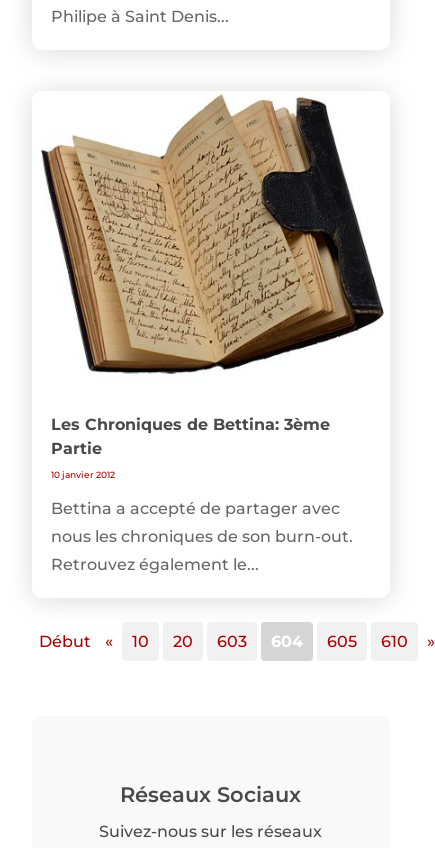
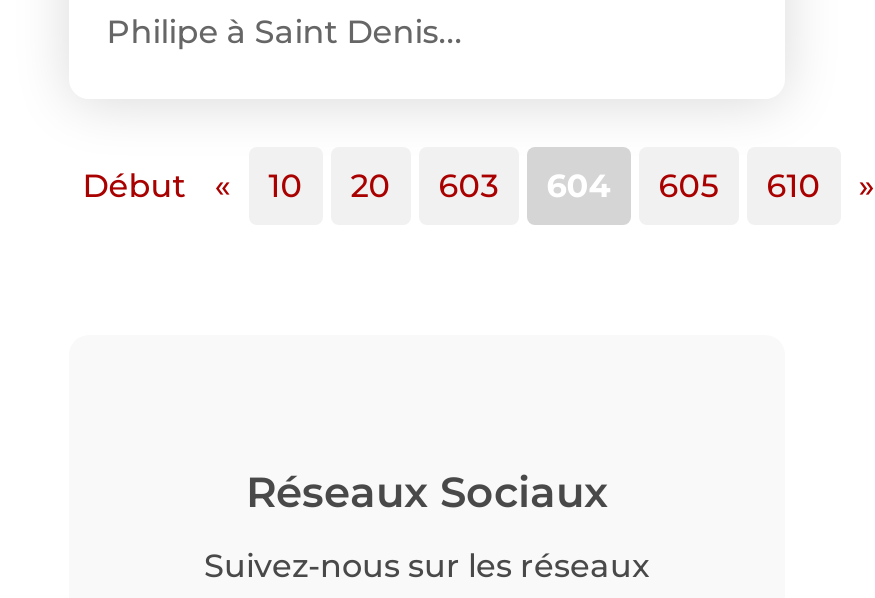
[40,95,384,574] [image] | Les Chroniques de Bettina: 3ème | Partie | 10 janvier 2012 | Bettina a accepté de partager avec | nous les chroniques de son burn-out. | Retrouvez également le... -> none

